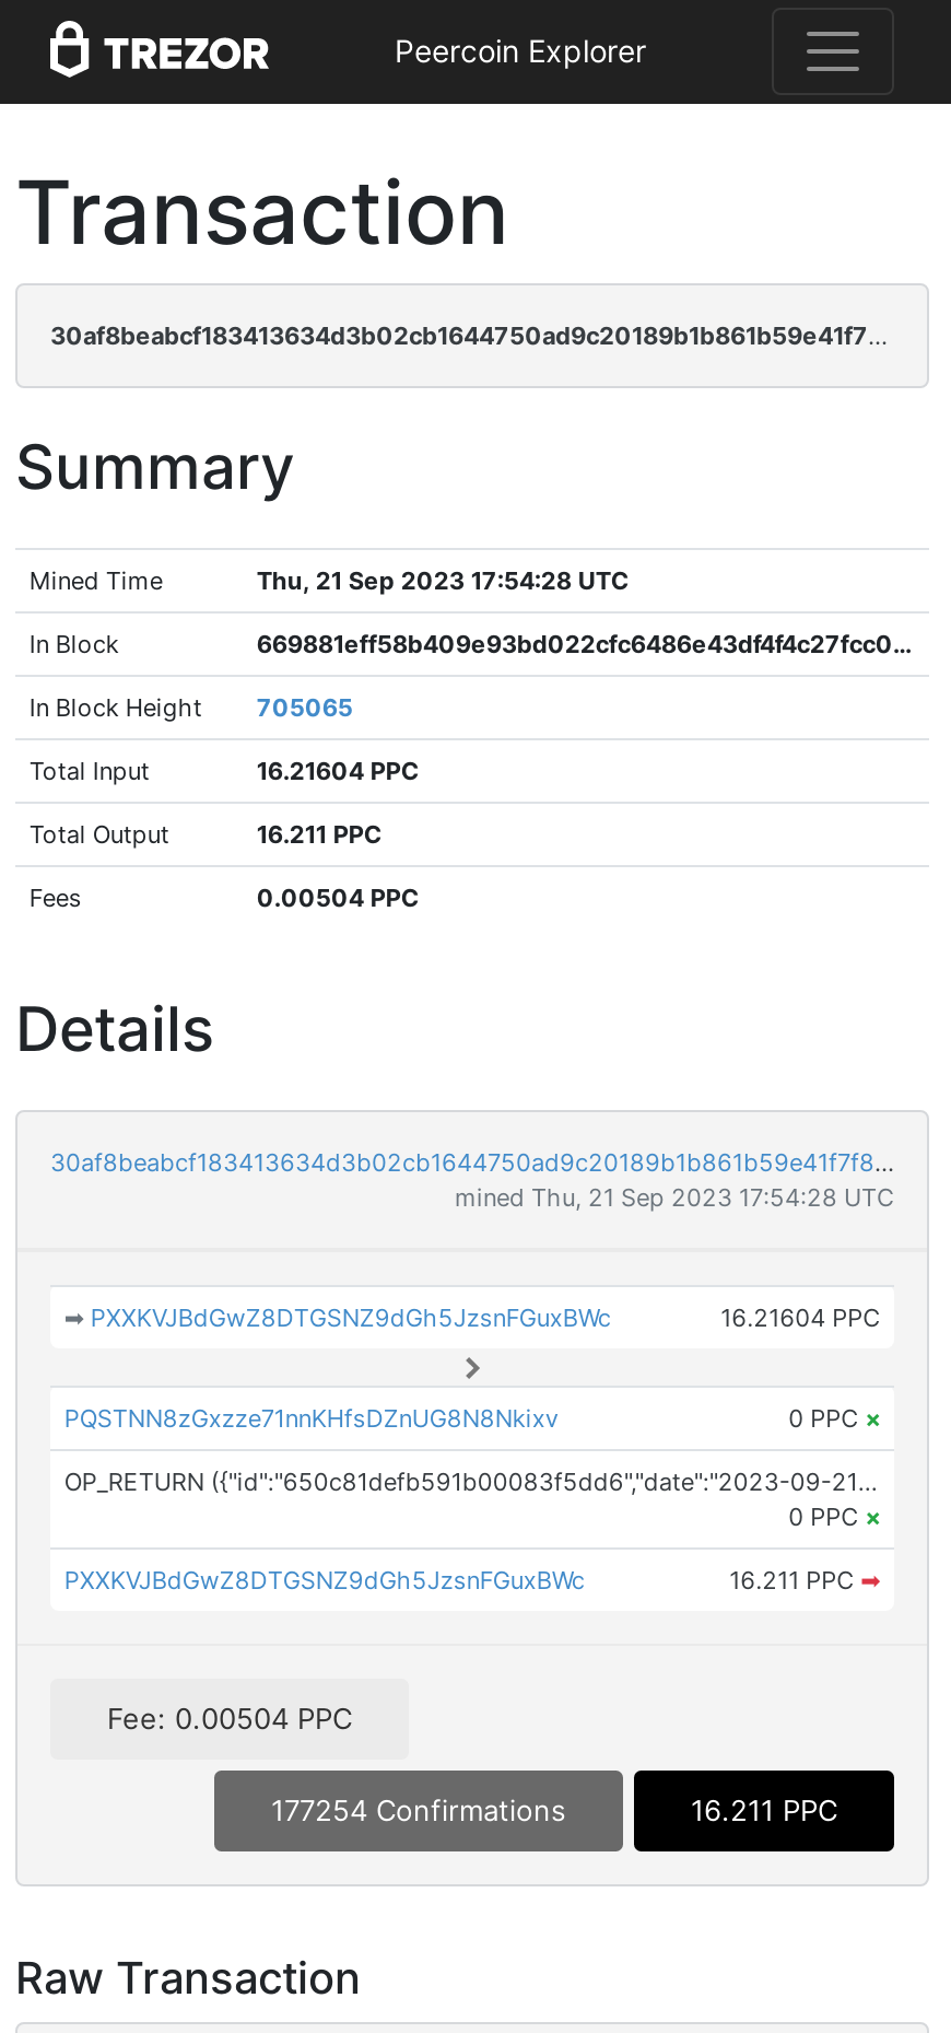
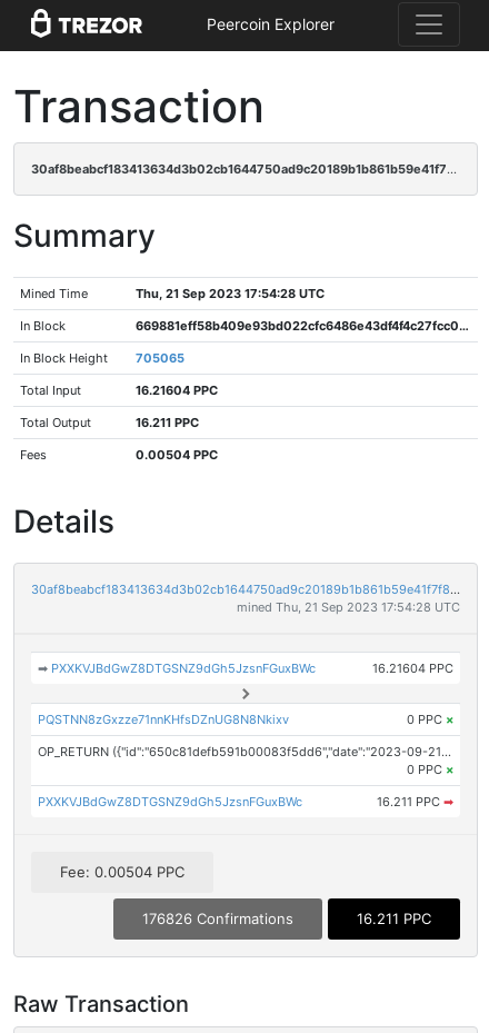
[271,1793,566,1828] 177254 Confirmations -> [142,910,293,928] 176826 Confirmations

